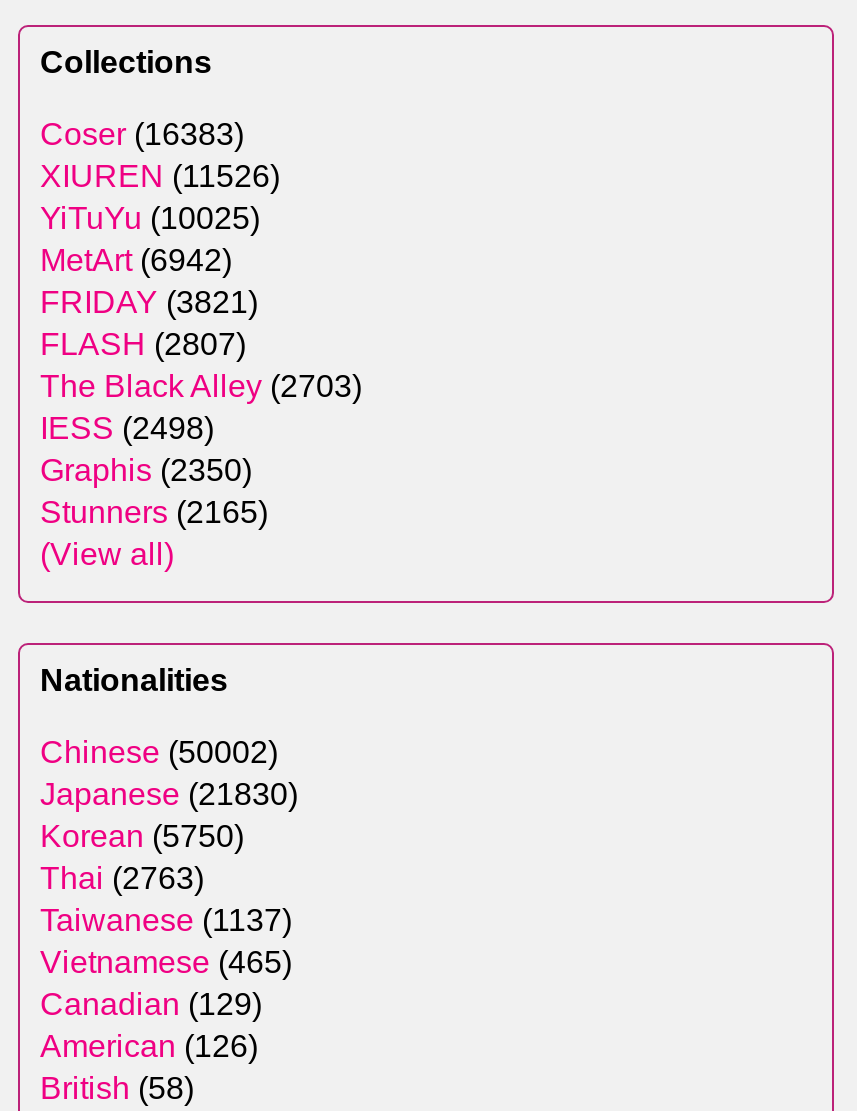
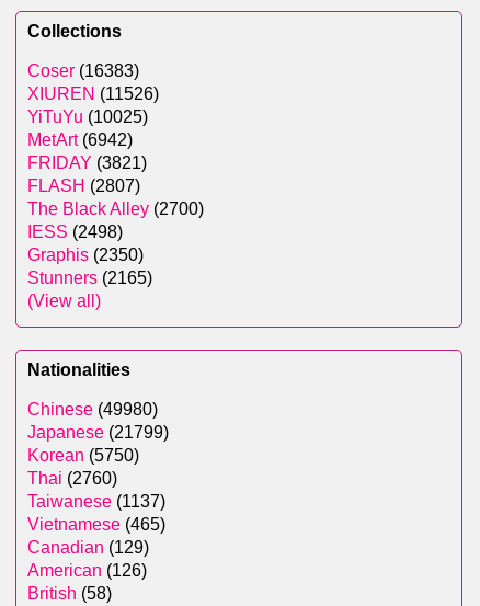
[40,369,362,403] The Black Alley (2703) -> [27,199,204,218] The Black Alley (2700)
[40,735,278,769] Chinese (50002) -> [27,400,158,419] Chinese (49980)
[40,777,298,811] Japanese (21830) -> [27,423,169,442] Japanese (21799)
[40,861,204,895] Thai (2763) -> [27,469,117,488] Thai (2760)

